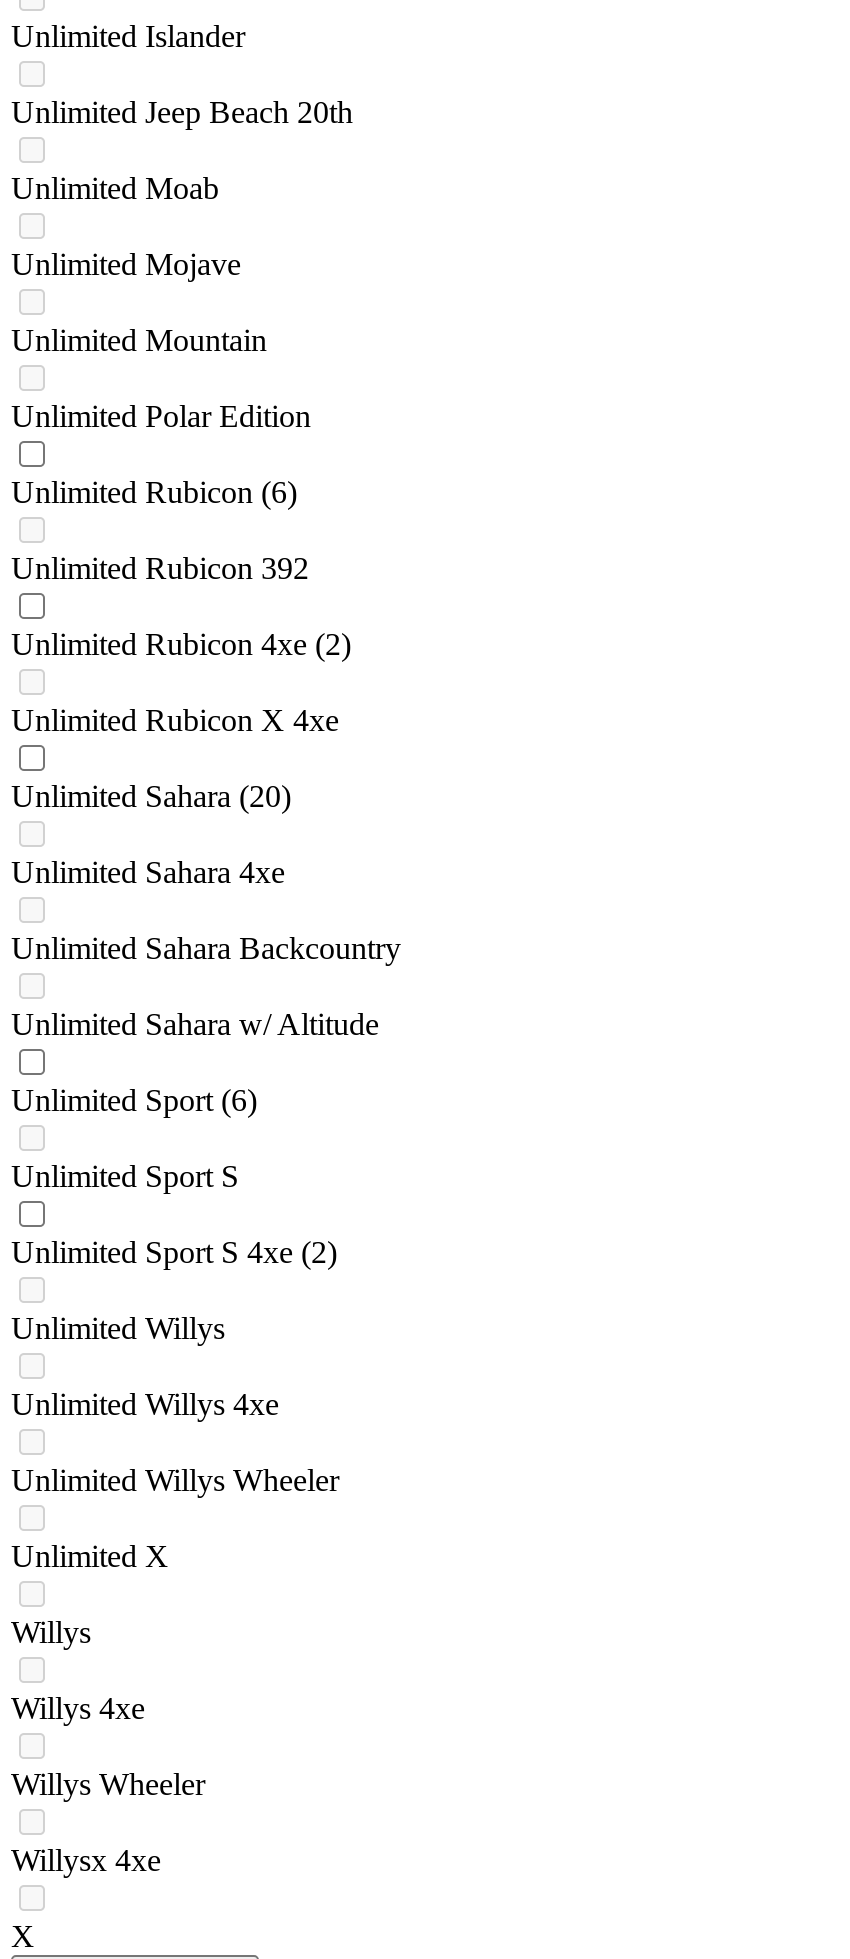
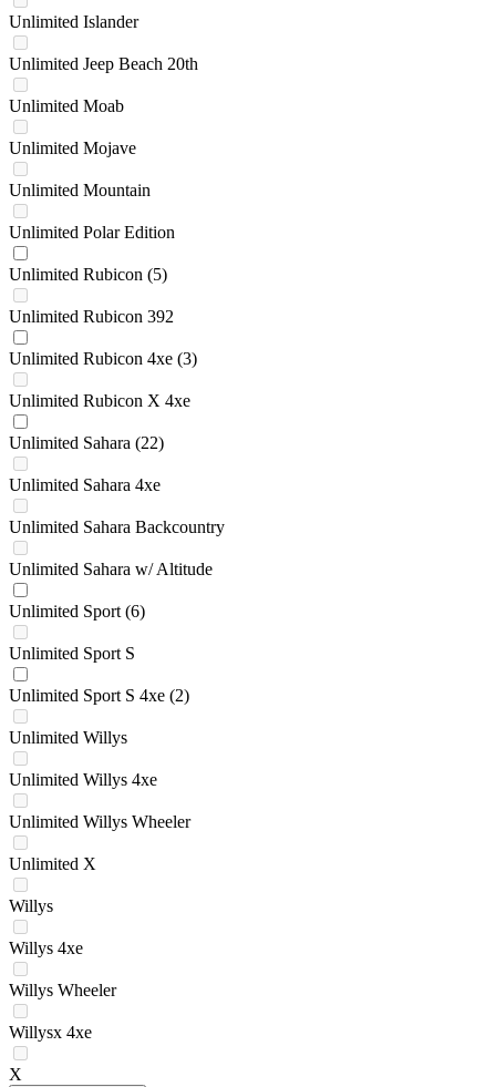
[11,476,297,510] Unlimited Rubicon (6) -> [9,265,167,284] Unlimited Rubicon (5)
[11,628,351,662] Unlimited Rubicon 4xe (2) -> [9,349,197,368] Unlimited Rubicon 4xe (3)
[11,780,291,814] Unlimited Sahara (20) -> [9,434,164,453] Unlimited Sahara (22)

